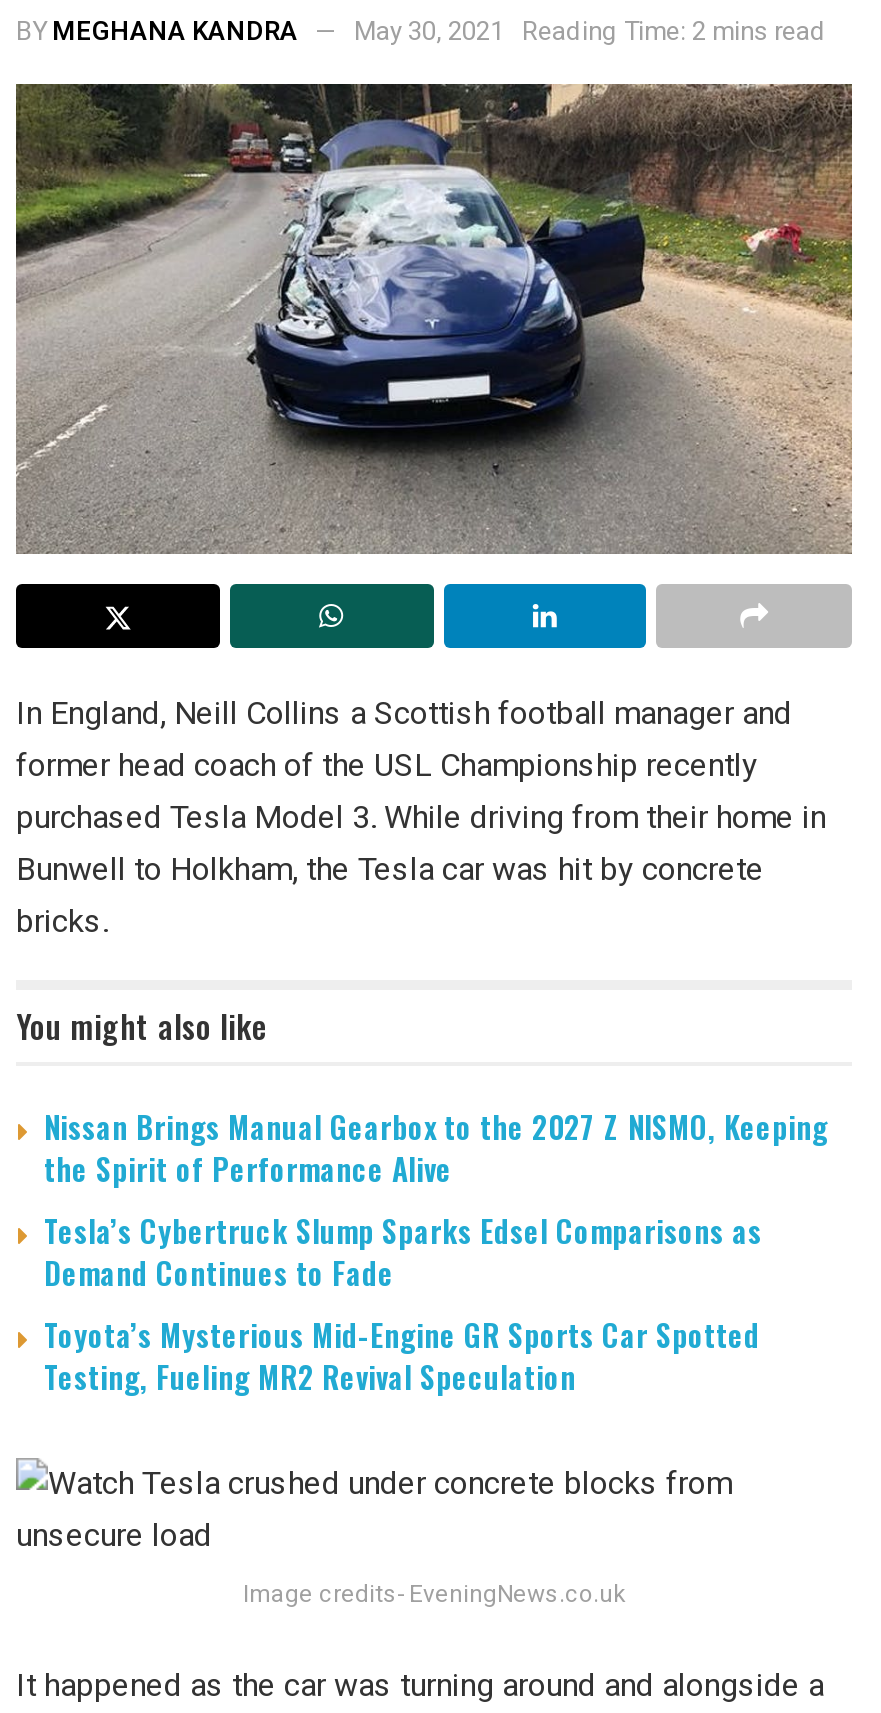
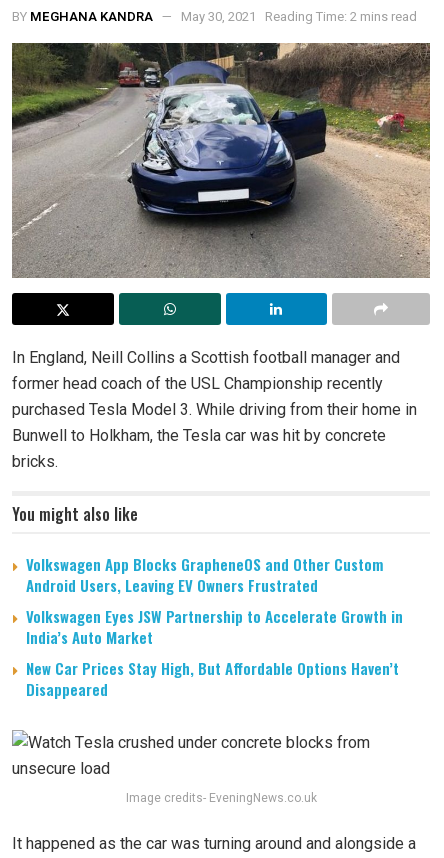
[44,1104,828,1398] Nissan Brings Manual Gearbox to the 2027 Z NISMO, Keeping | the Spirit of Performance Alive | Tesla’s Cybertruck Slump Sparks Edsel Comparisons as | Demand Continues to Fade | Toyota’s Mysterious Mid-Engine GR Sports Car Spotted | Testing, Fueling MR2 Revival Speculation -> [26,553,403,700] Volkswagen App Blocks GrapheneOS and Other Custom | Android Users, Leaving EV Owners Frustrated | Volkswagen Eyes JSW Partnership to Accelerate Growth in | India’s Auto Market | New Car Prices Stay High, But Affordable Options Haven’t | Disappeared

